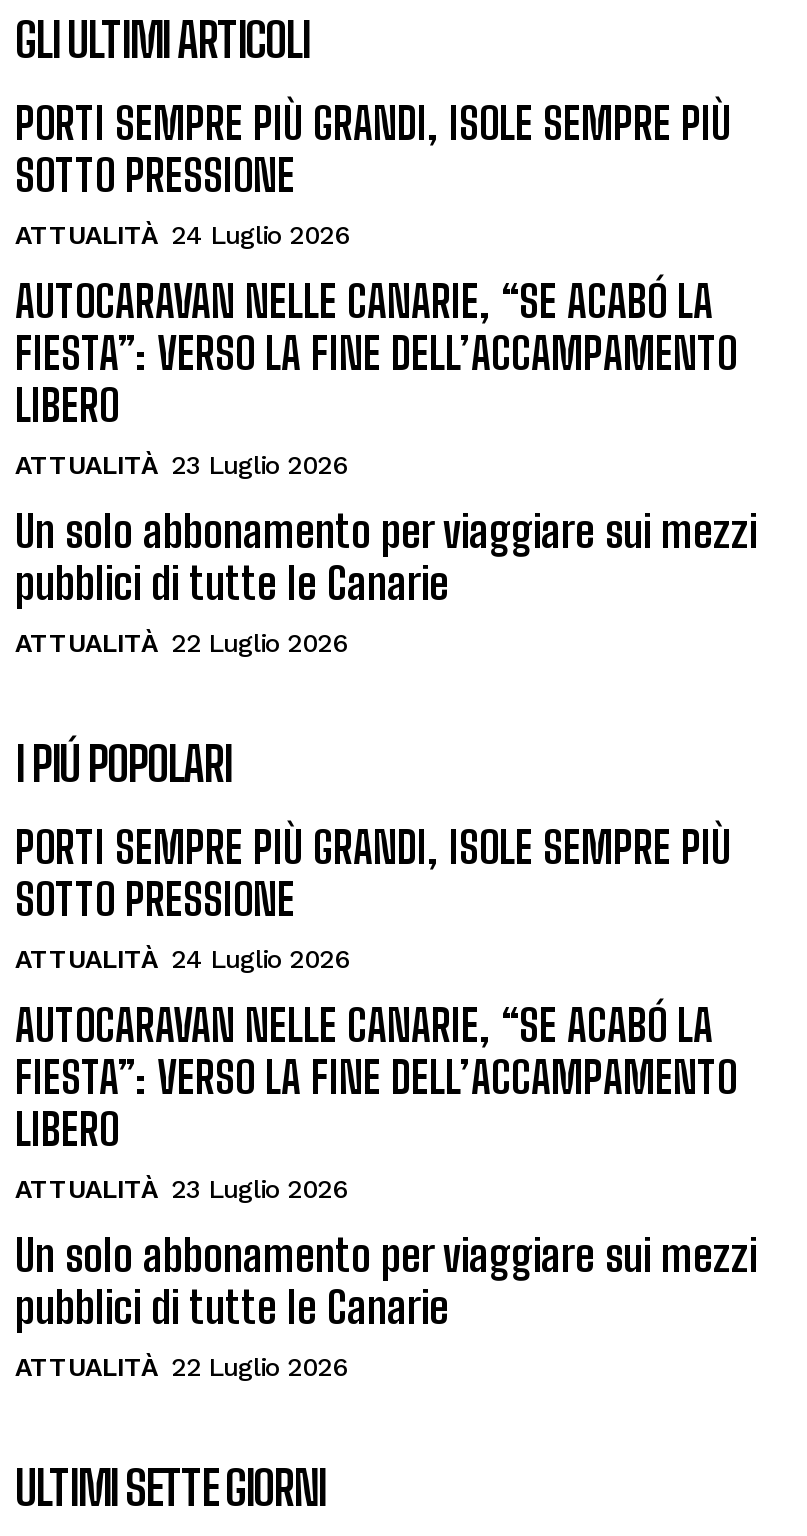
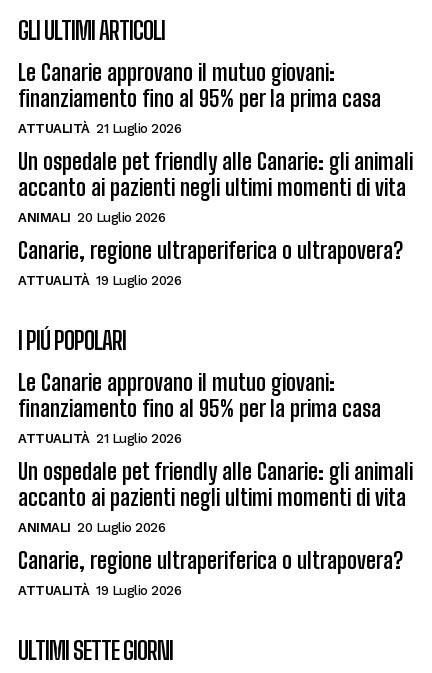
[15,97,757,659] PORTI SEMPRE PIÙ GRANDI, ISOLE SEMPRE PIÙ | SOTTO PRESSIONE | ATTUALITÀ 24 Luglio 2026 | AUTOCARAVAN NELLE CANARIE, “SE ACABÓ LA | FIESTA”: VERSO LA FINE DELL’ACCAMPAMENTO | LIBERO | ATTUALITÀ 23 Luglio 2026 | Un solo abbonamento per viaggiare sui mezzi | pubblici di tutte le Canarie | ATTUALITÀ 22 Luglio 2026 -> [18,58,413,287] Le Canarie approvano il mutuo giovani: | finanziamento fino al 95% per la prima casa | ATTUALITÀ 21 Luglio 2026 | Un ospedale pet friendly alle Canarie: gli animali | accanto ai pazienti negli ultimi momenti di vita | ANIMALI 20 Luglio 2026 | Canarie, regione ultraperiferica o ultrapovera? | ATTUALITÀ 19 Luglio 2026
[15,821,757,1383] PORTI SEMPRE PIÙ GRANDI, ISOLE SEMPRE PIÙ | SOTTO PRESSIONE | ATTUALITÀ 24 Luglio 2026 | AUTOCARAVAN NELLE CANARIE, “SE ACABÓ LA | FIESTA”: VERSO LA FINE DELL’ACCAMPAMENTO | LIBERO | ATTUALITÀ 23 Luglio 2026 | Un solo abbonamento per viaggiare sui mezzi | pubblici di tutte le Canarie | ATTUALITÀ 22 Luglio 2026 -> [18,368,413,597] Le Canarie approvano il mutuo giovani: | finanziamento fino al 95% per la prima casa | ATTUALITÀ 21 Luglio 2026 | Un ospedale pet friendly alle Canarie: gli animali | accanto ai pazienti negli ultimi momenti di vita | ANIMALI 20 Luglio 2026 | Canarie, regione ultraperiferica o ultrapovera? | ATTUALITÀ 19 Luglio 2026

